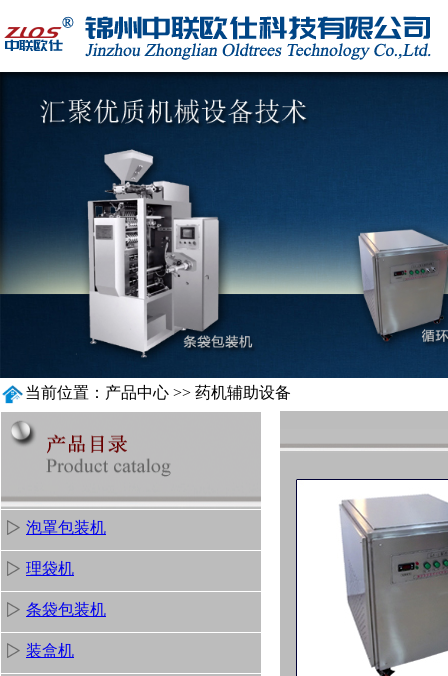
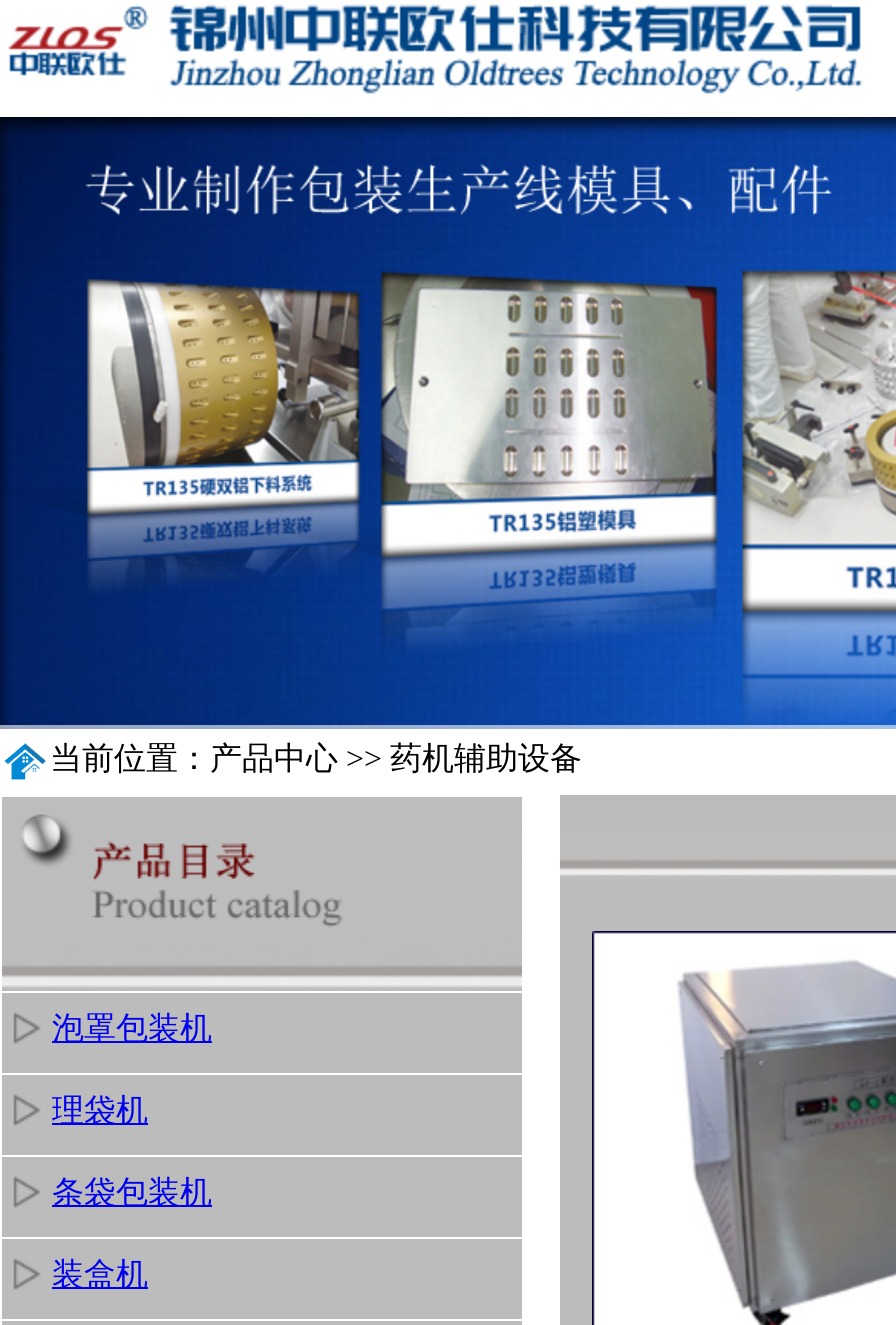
[3,73,445,379] [image] -> [6,119,890,729] [image]

